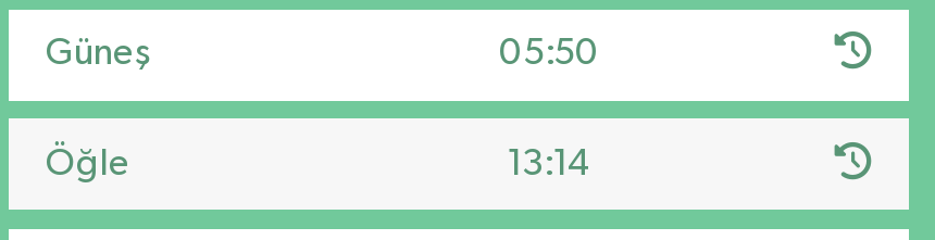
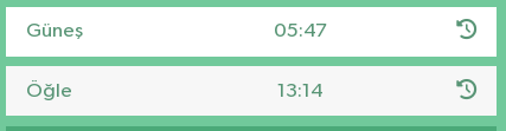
[499,36,599,73] 05:50 -> [274,22,327,42] 05:47

